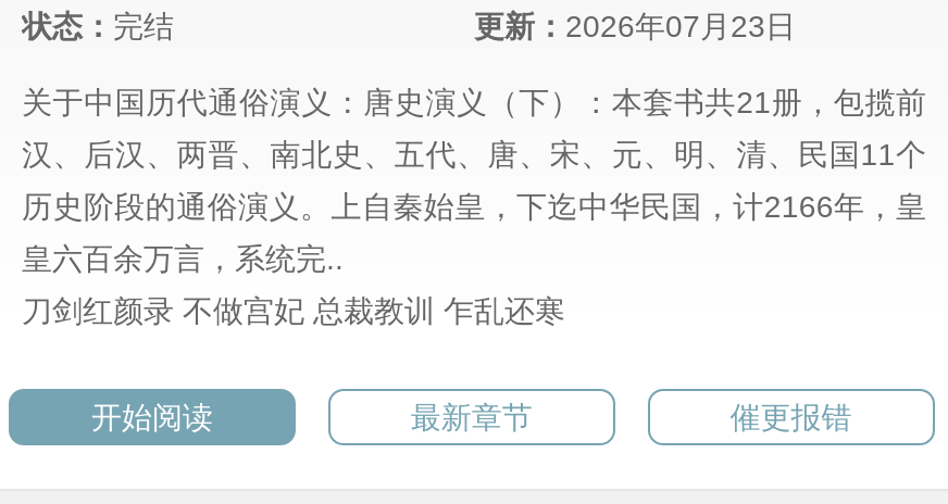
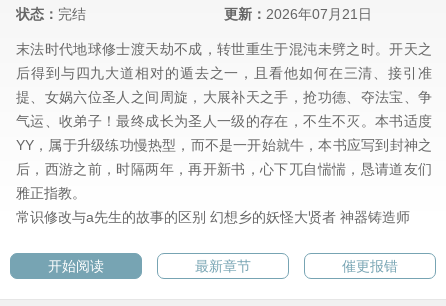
[22,10,926,329] 更新：2026年07月23日 | 关于中国历代通俗演义：唐史演义（下）：本套书共21册，包揽前 | 汉、后汉、两晋、南北史、五代、唐、宋、元、明、清、民国11个 | 历史阶段的通俗演义。上自秦始皇，下迄中华民国，计2166年，皇 | 皇六百余万言，系统完.. | 刀剑红颜录 不做宫妃 总裁教训 乍乱还寒 -> [16,6,432,225] 更新：2026年07月21日 | 末法时代地球修士渡天劫不成，转世重生于混沌未劈之时。开天之 | 后得到与四九大道相对的遁去之一，且看他如何在三清、接引准 | 提、女娲六位圣人之间周旋，大展补天之手，抢功德、夺法宝、争 | 气运、收弟子！最终成长为圣人一级的存在，不生不灭。本书适度 | YY，属于升级练功慢热型，而不是一开始就牛，本书应写到封神之 | 后，西游之前，时隔两年，再开新书，心下兀自惴惴，恳请道友们 | 雅正指教。 | 常识修改与a先生的故事的区别 幻想乡的妖怪大贤者 神器铸造师

